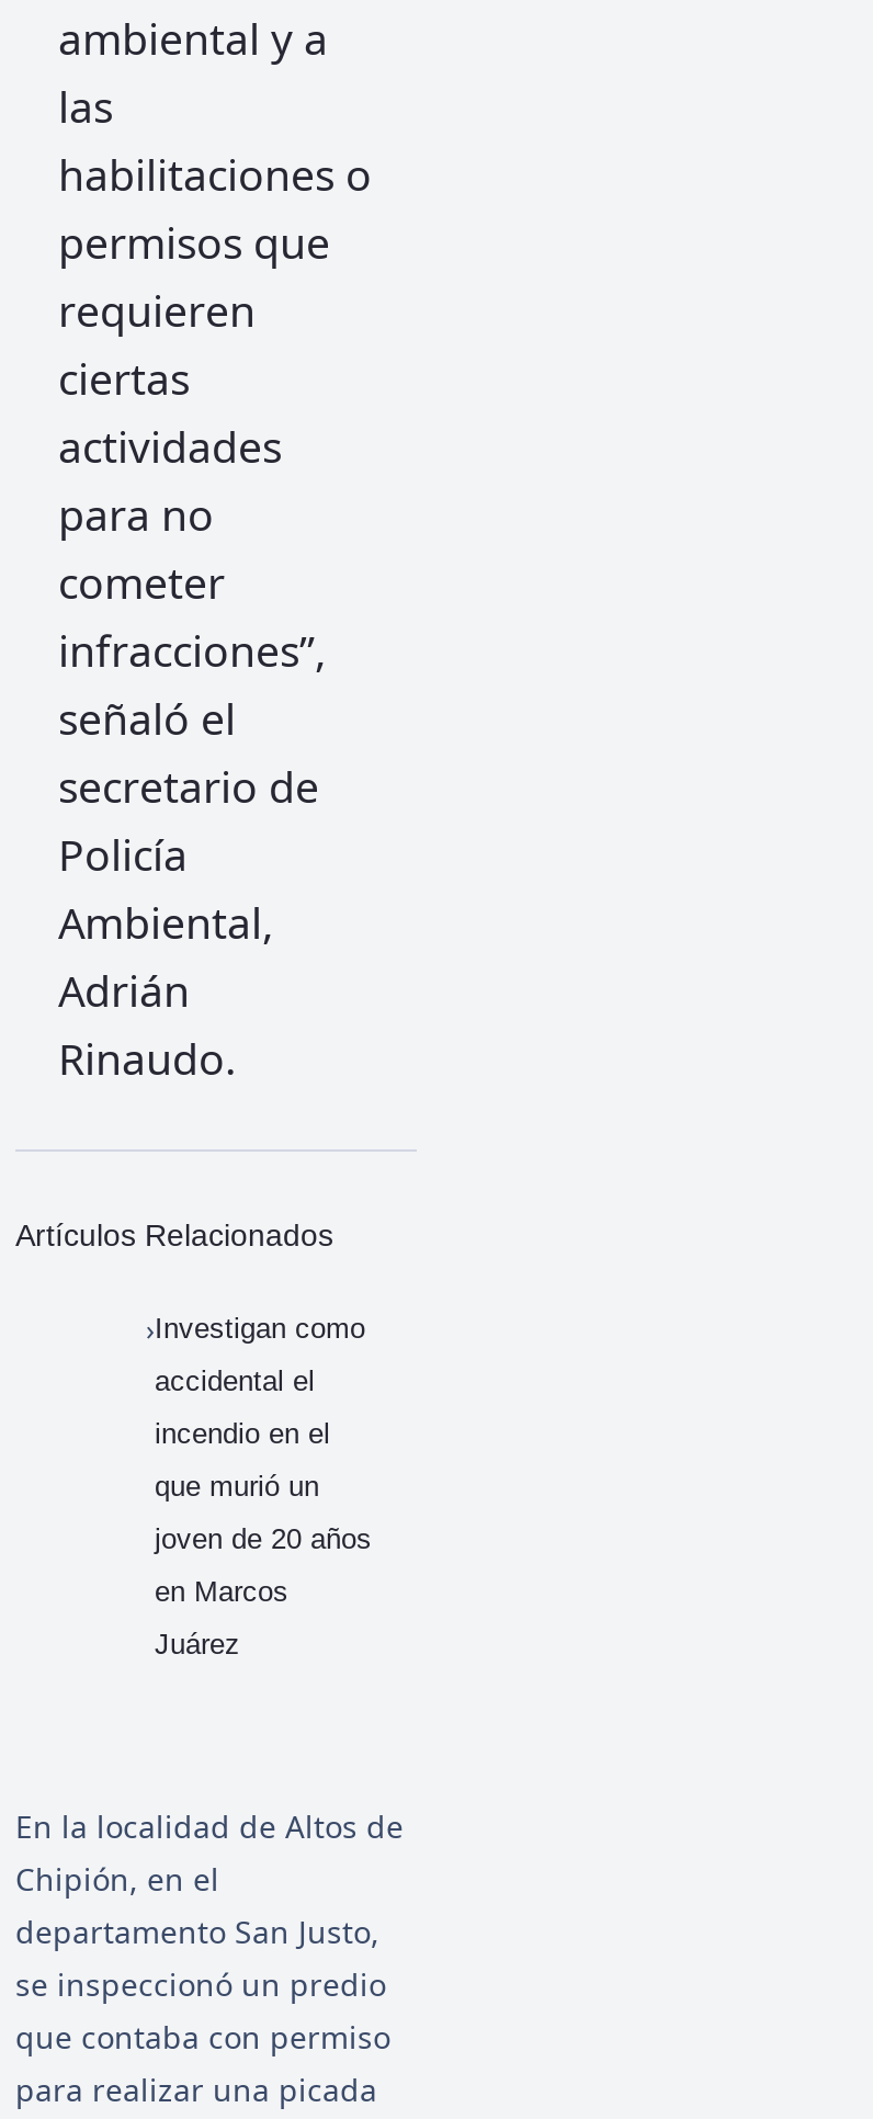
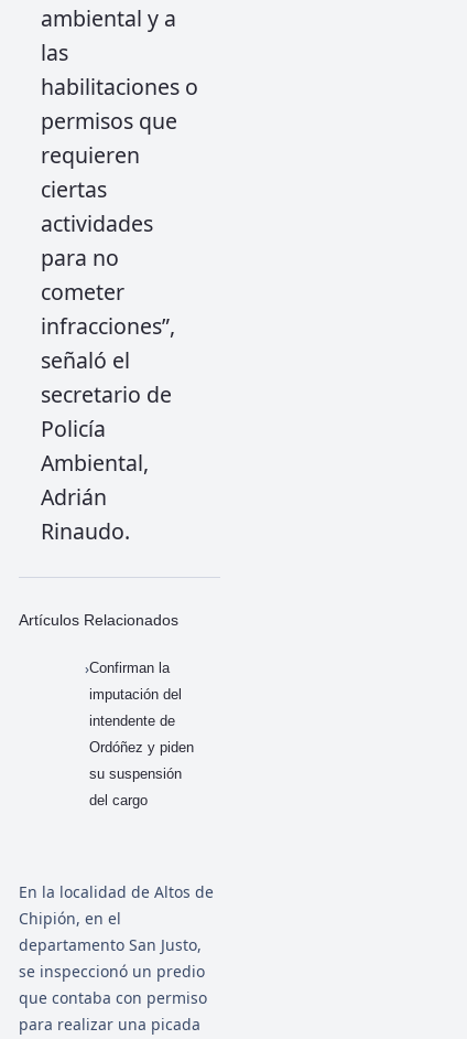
[155,1312,372,1660] Investigan como | accidental el | incendio en el | que murió un | joven de 20 años | en Marcos | Juárez -> [89,659,193,808] Confirman la | imputación del | intendente de | Ordóñez y piden | su suspensión | del cargo

